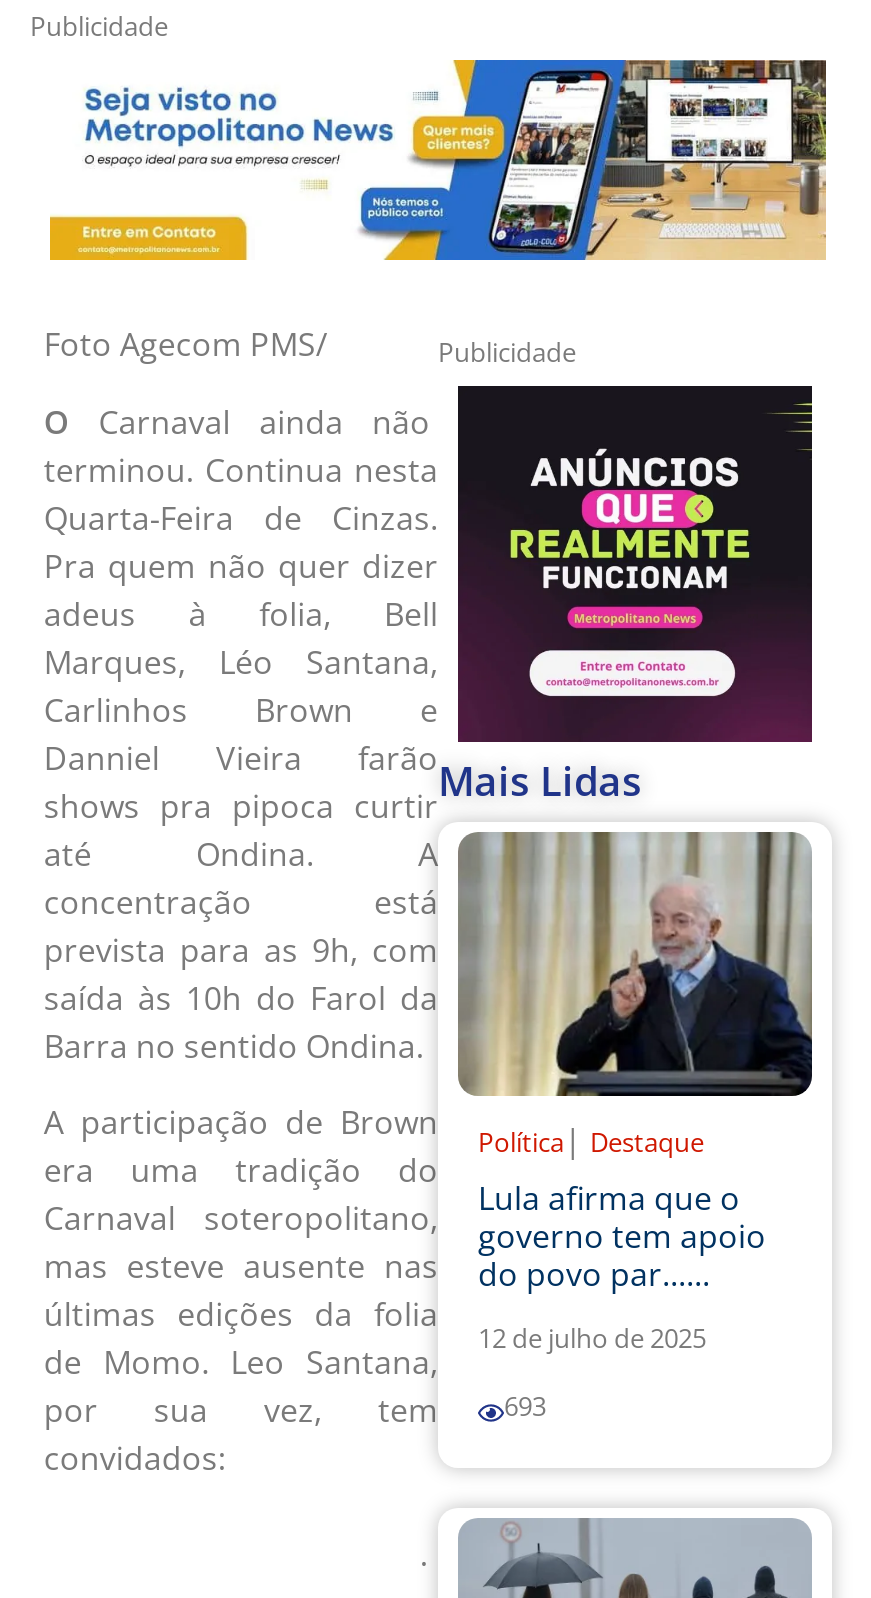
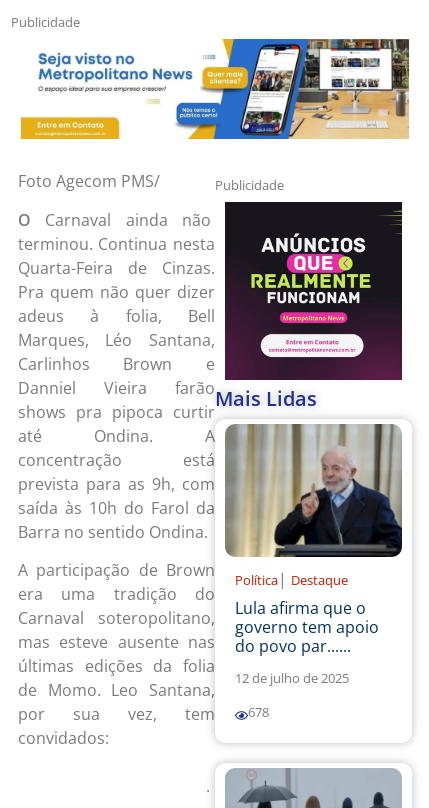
[44,1388,546,1432] por sua vez, tem 693 -> [18,703,269,725] por sua vez, tem 678

